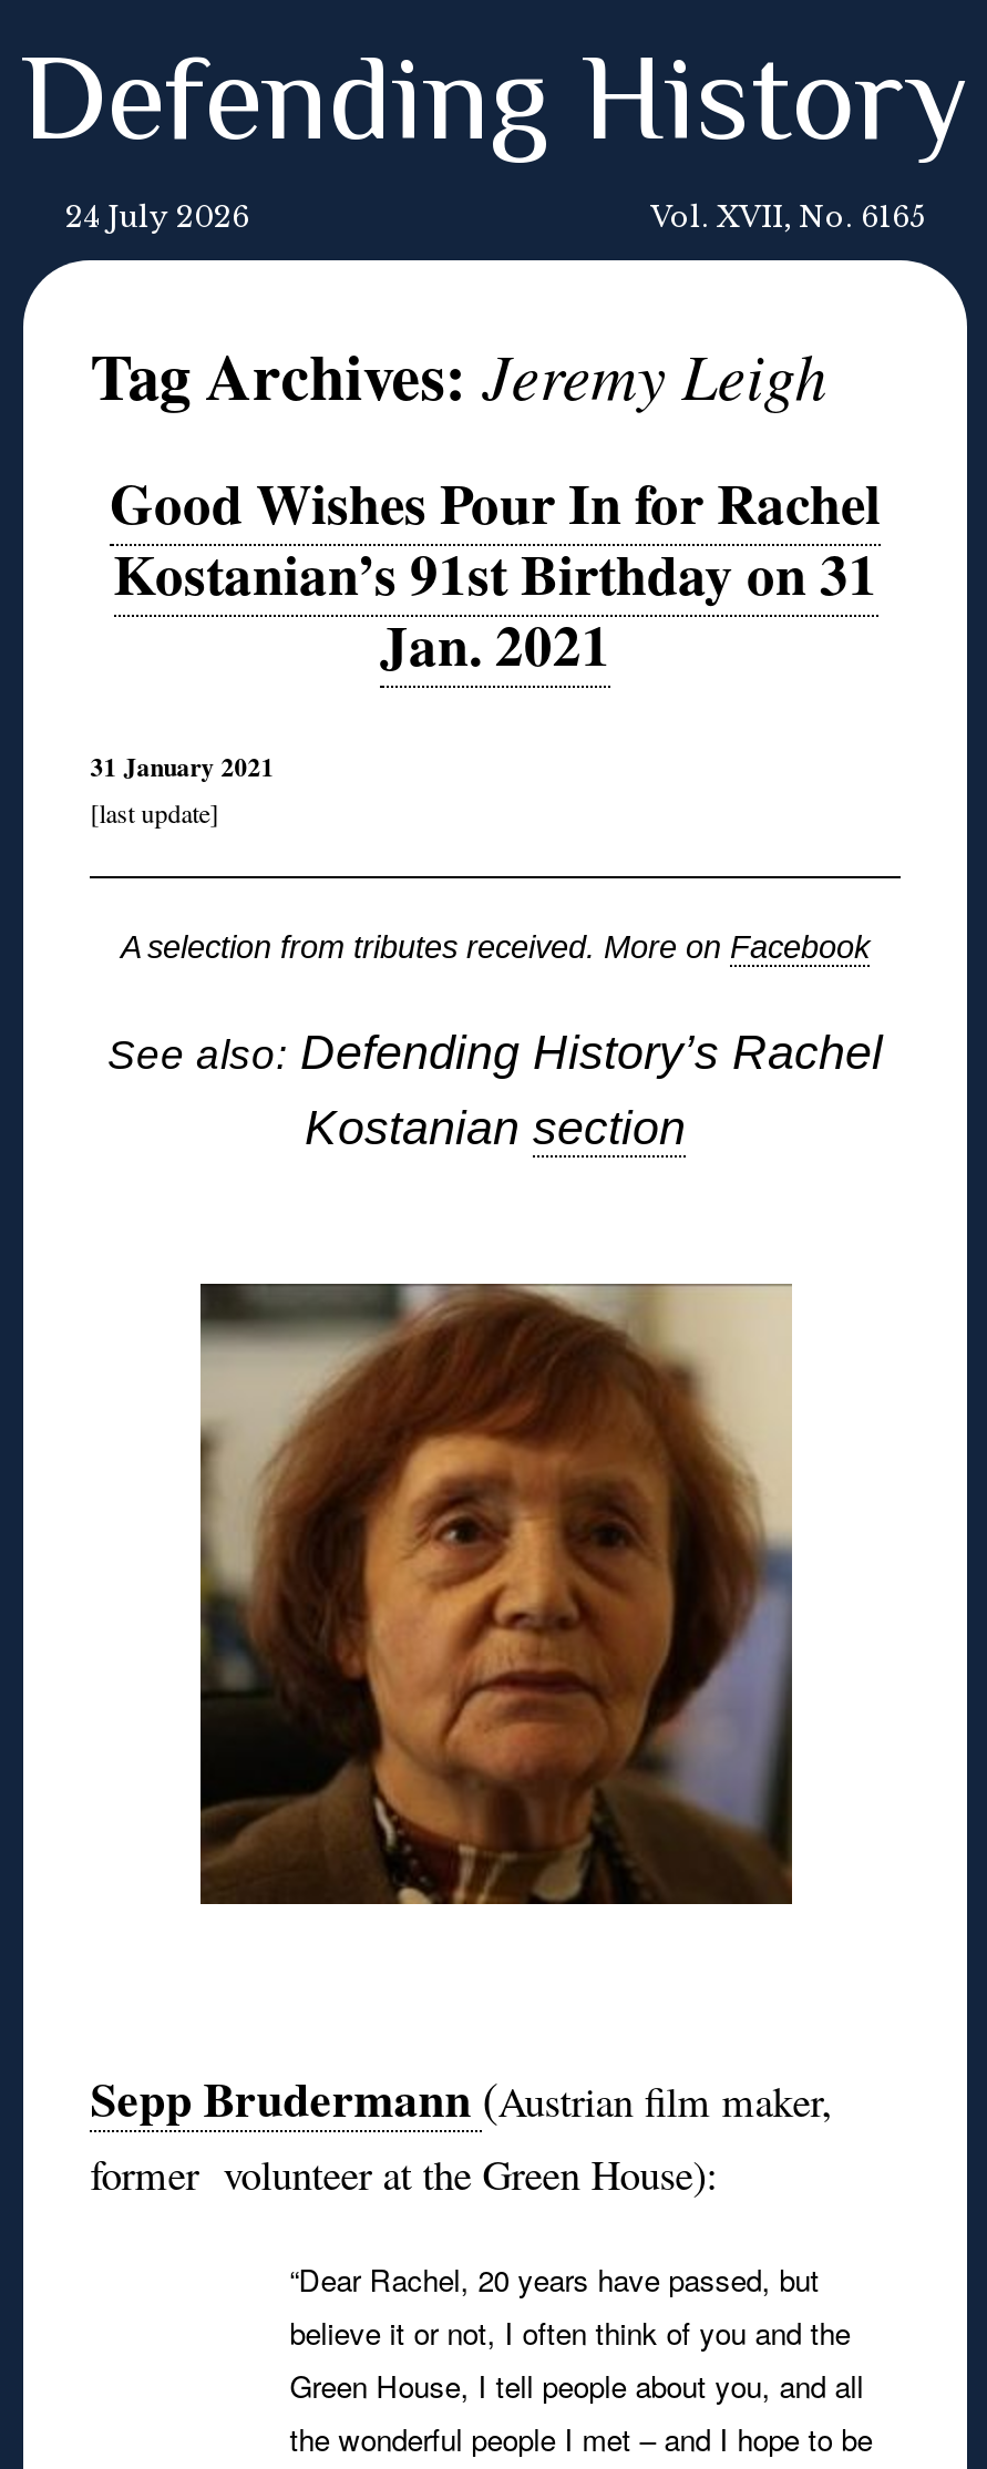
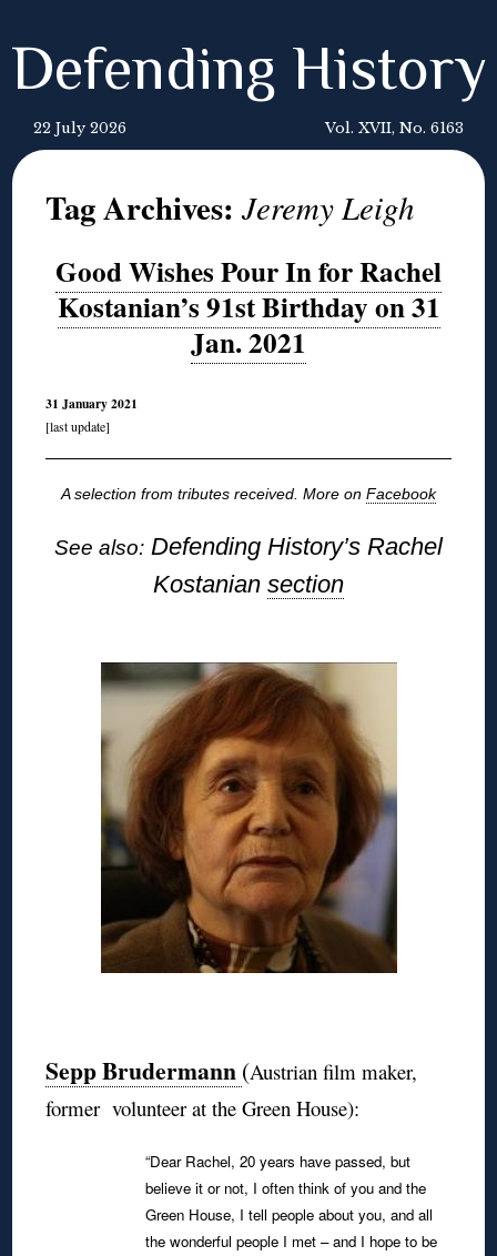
[65,200,249,234] 24 July 2026 -> [33,120,126,136] 22 July 2026
[650,200,925,234] Vol. XVII, No. 6165 -> [325,120,464,136] Vol. XVII, No. 6163

